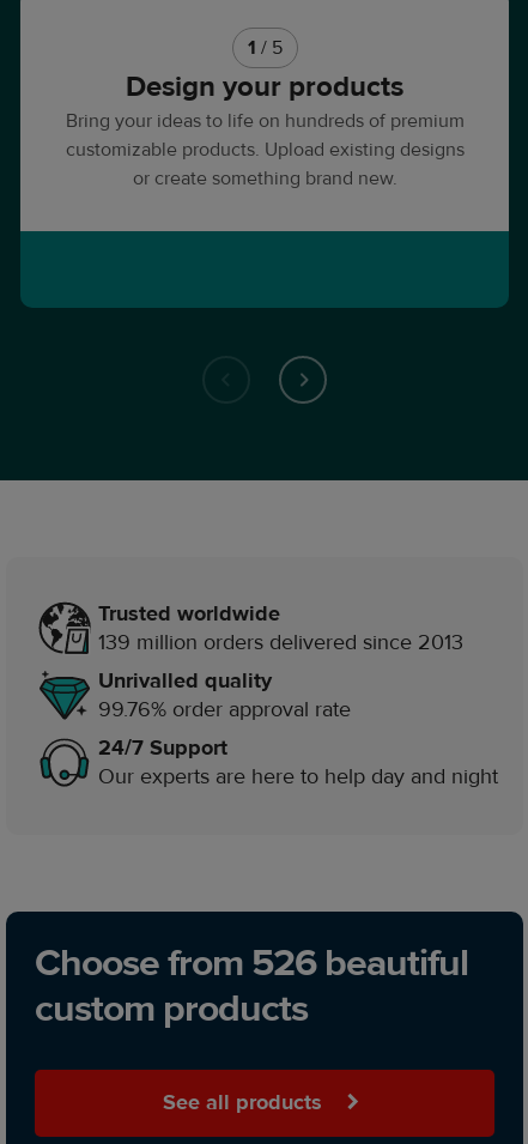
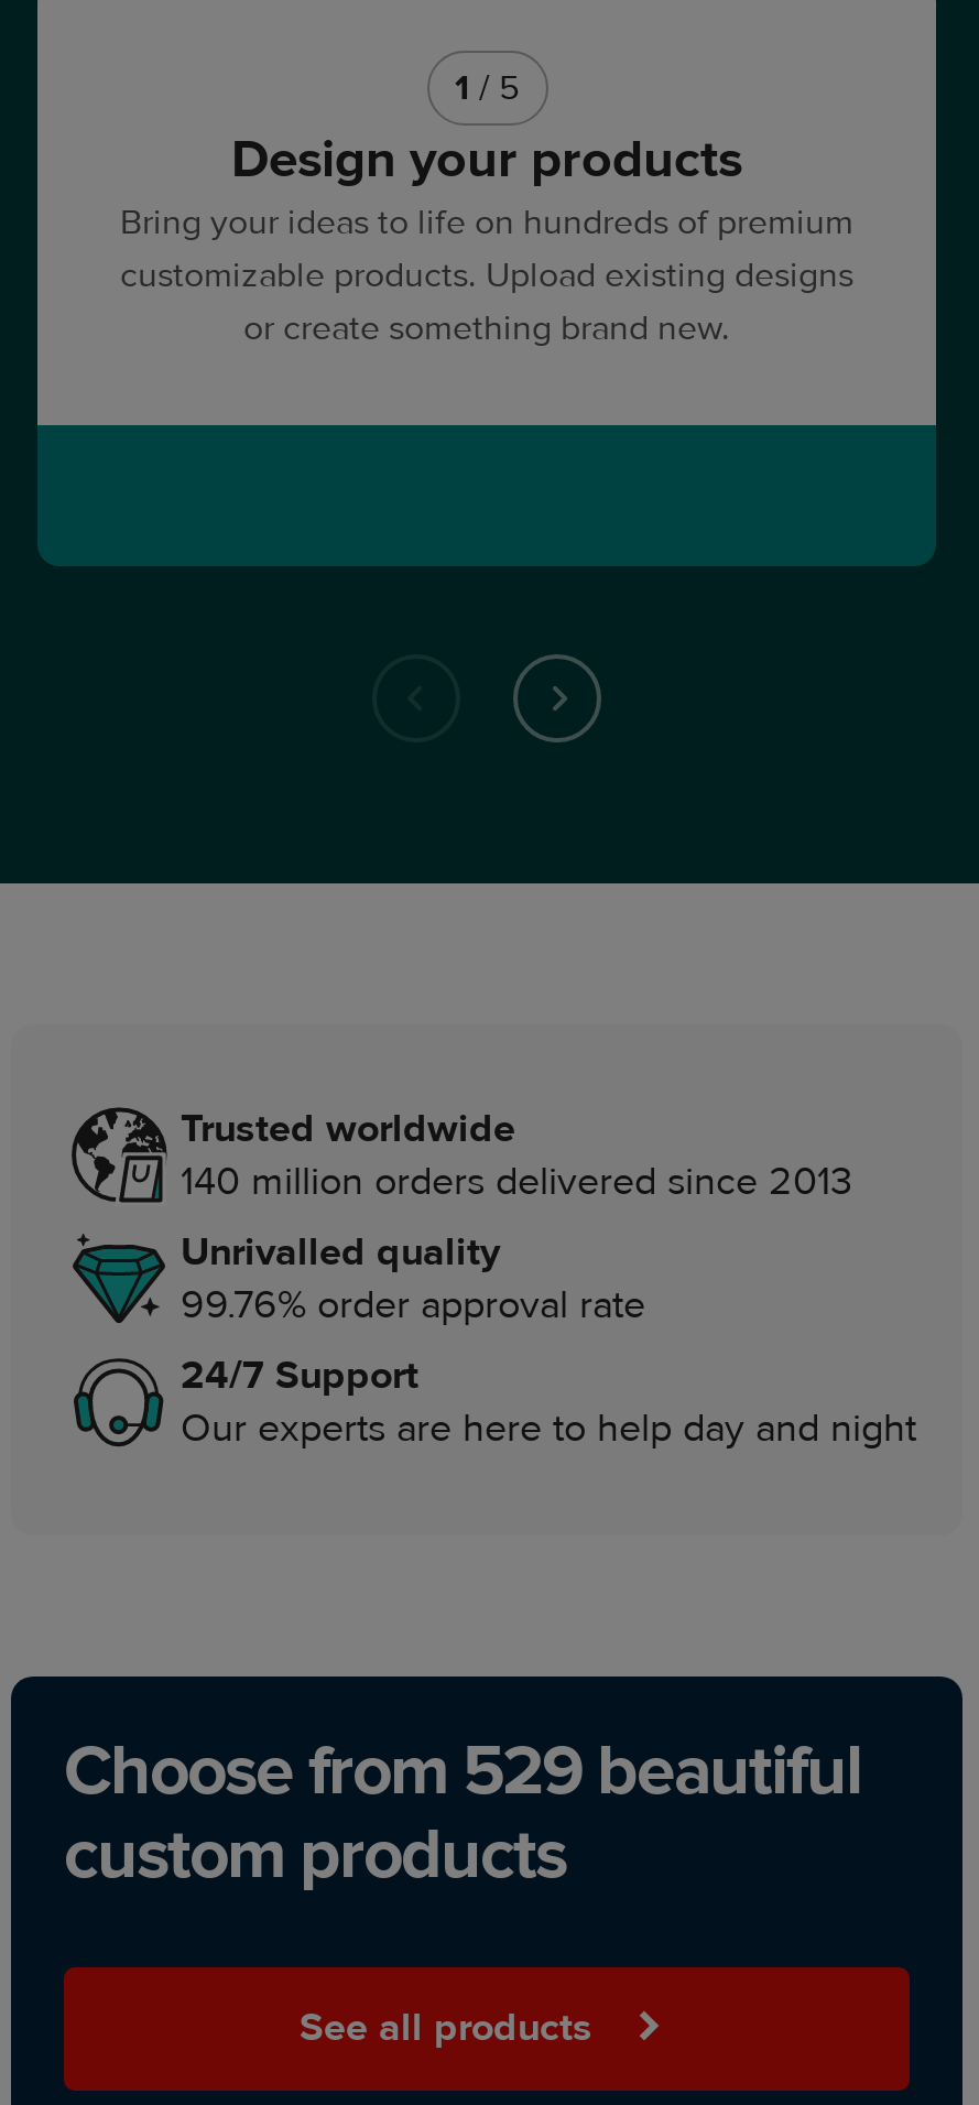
[98,629,463,656] 139 million orders delivered since 2013 -> [181,1157,852,1207] 140 million orders delivered since 2013
[35,939,468,987] Choose from 526 beautiful -> [64,1727,861,1815] Choose from 529 beautiful

